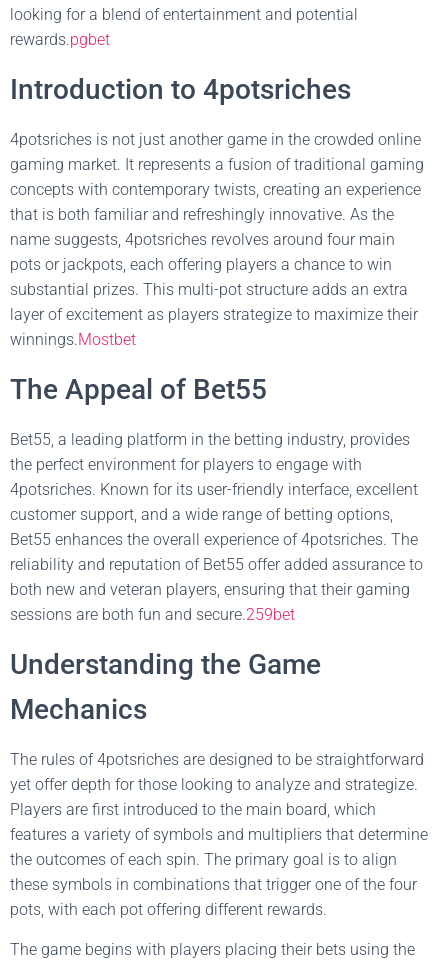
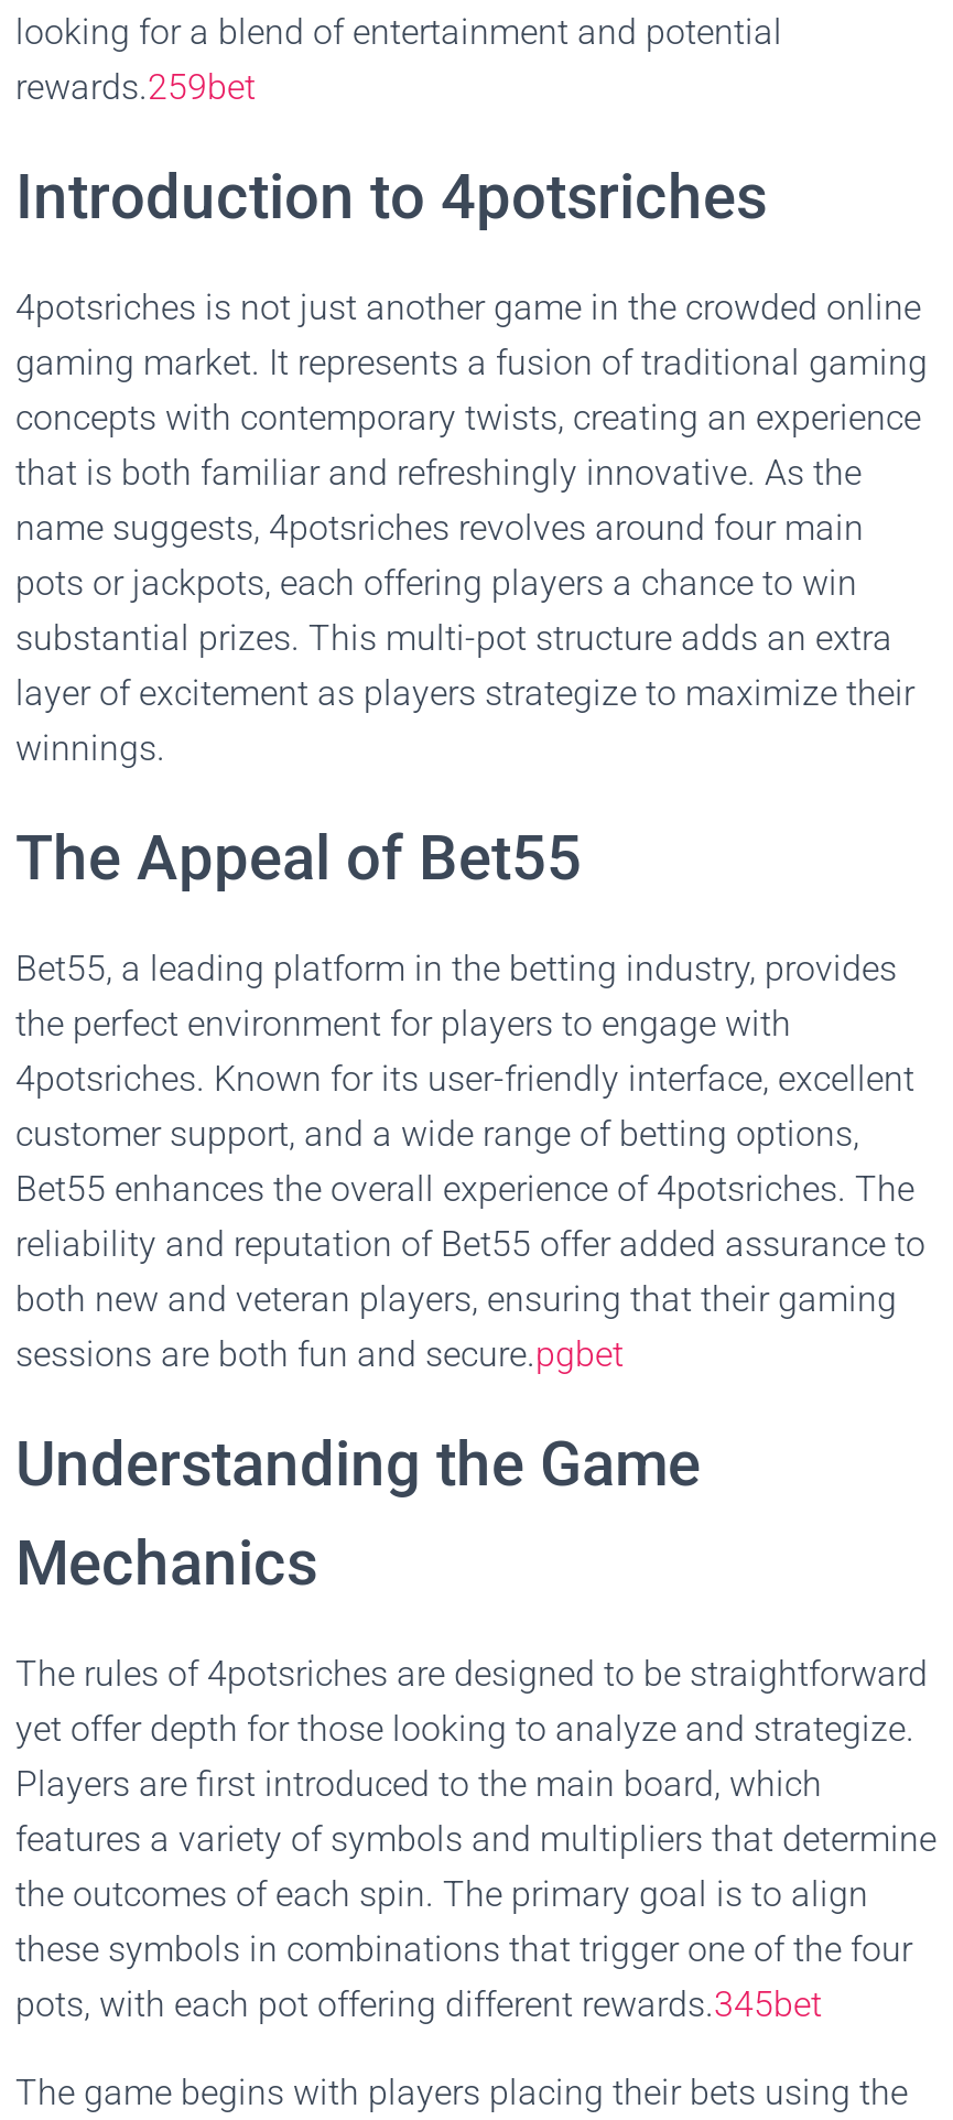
[10,30,110,49] rewards.pgbet -> [15,66,256,108] rewards.259bet
[10,330,136,349] winnings.Mostbet -> [15,727,165,769] winnings.
[10,605,295,624] sessions are both fun and secure.259bet -> [15,1333,624,1375] sessions are both fun and secure.pgbet
[10,900,327,919] pots, with each pot offering different rewards. -> [15,1983,822,2025] pots, with each pot offering different rewards.345bet

